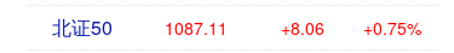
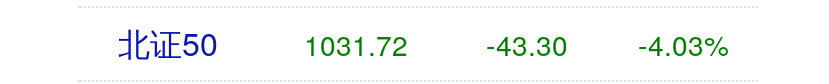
[165,16,228,40] 1087.11 -> [304,25,408,65] 1031.72
[281,16,324,40] +8.06 -> [486,25,568,65] -43.30
[363,16,421,40] +0.75% -> [638,25,728,65] -4.03%

